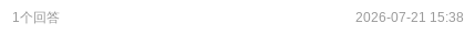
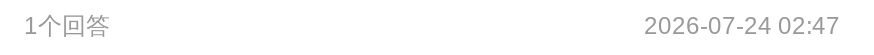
[355,10,464,25] 2026-07-21 15:38 -> [644,12,840,40] 2026-07-24 02:47

